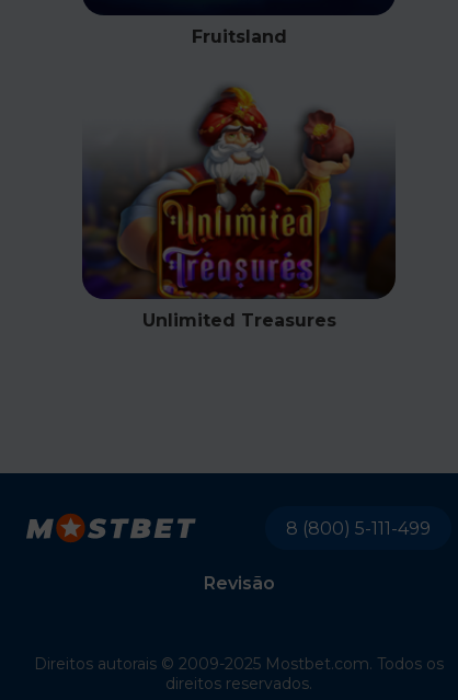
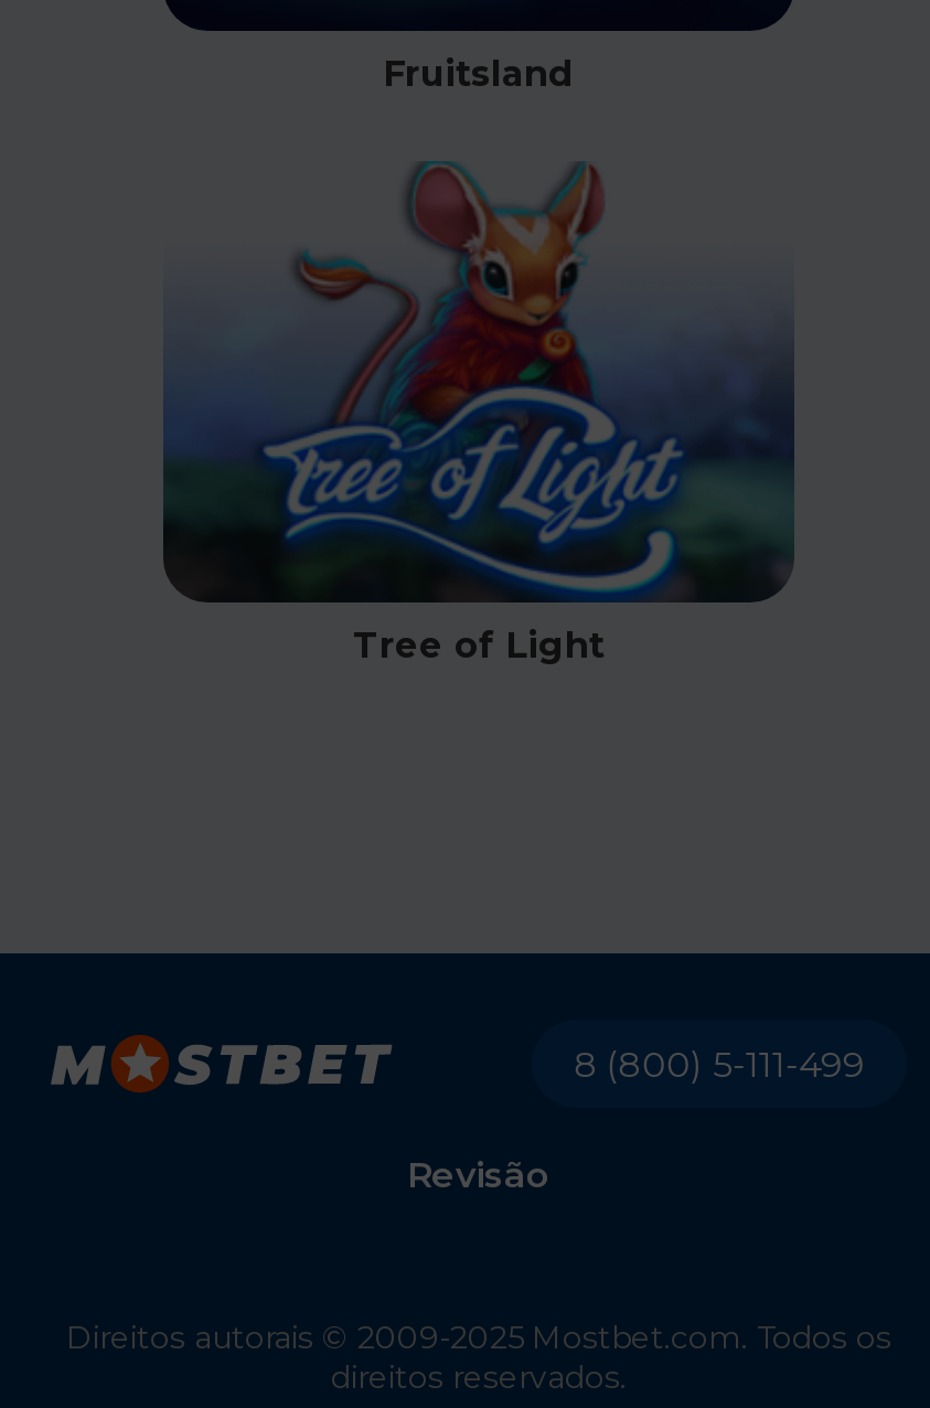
[81,80,397,331] [image] | Unlimited Treasures -> [161,159,797,666] [image] | Tree of Light

